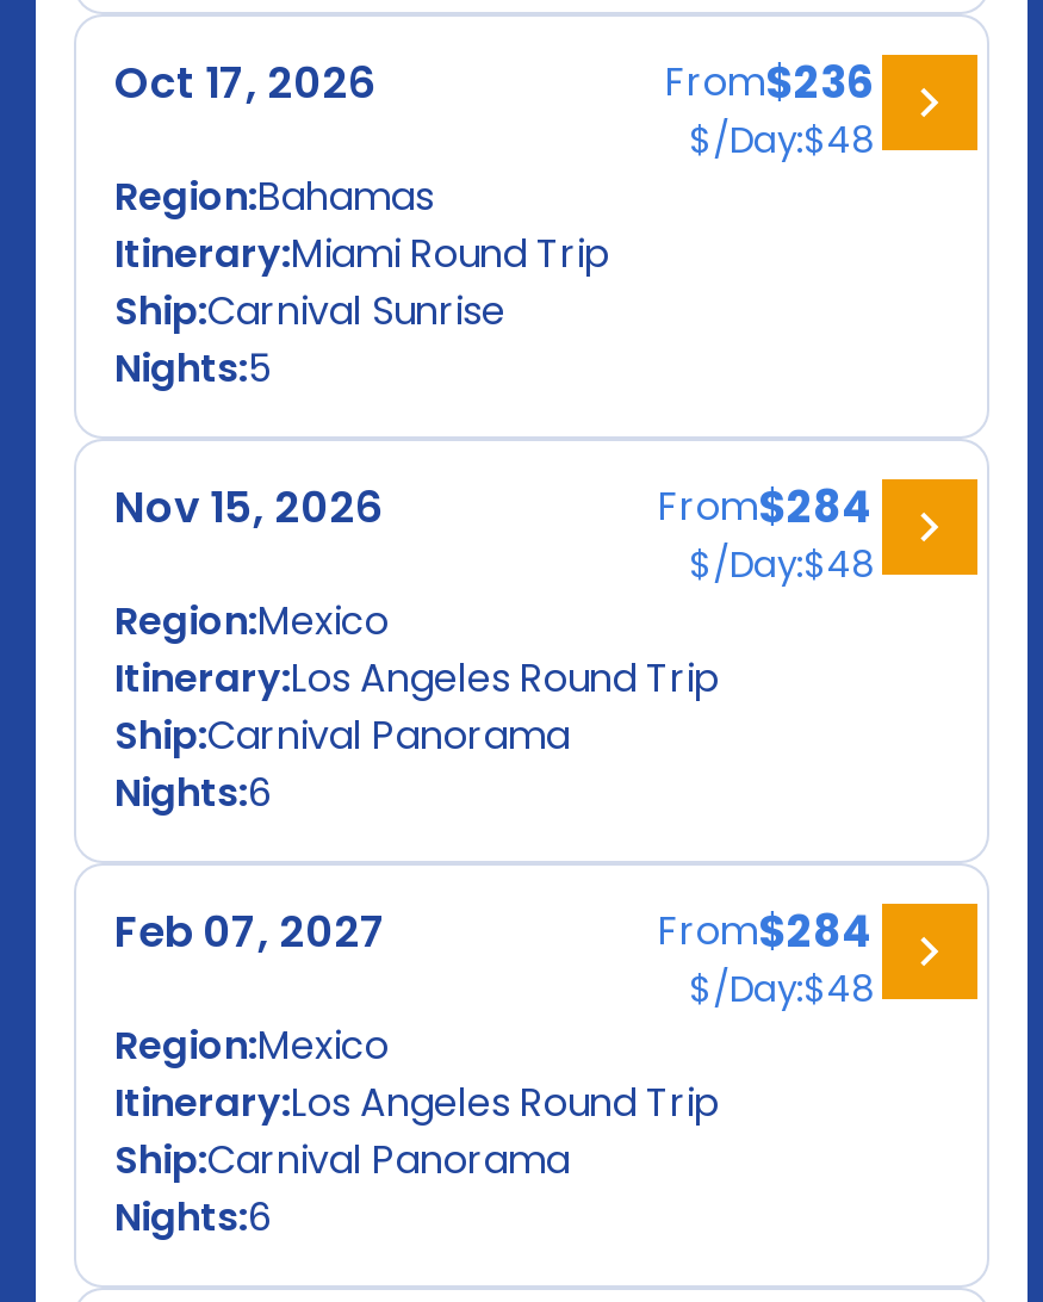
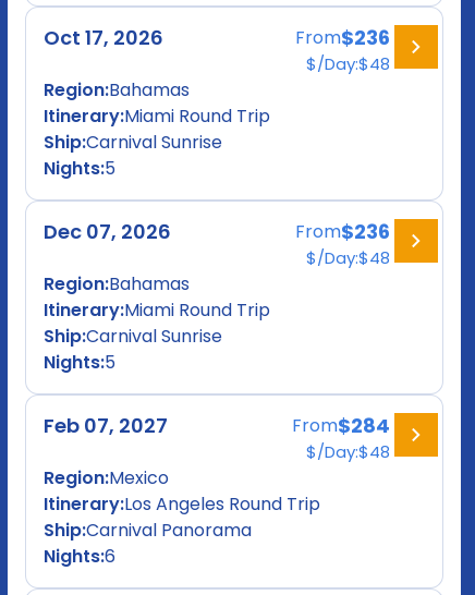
[114,477,384,537] Nov 15, 2026 -> [44,218,171,245] Dec 07, 2026
[658,477,873,537] From$284 -> [295,218,390,245] From$236
[114,594,720,820] Region:Mexico | Itinerary:Los Angeles Round Trip | Ship:Carnival Panorama | Nights:6 -> [44,271,270,375] Region:Bahamas | Itinerary:Miami Round Trip | Ship:Carnival Sunrise | Nights:5

